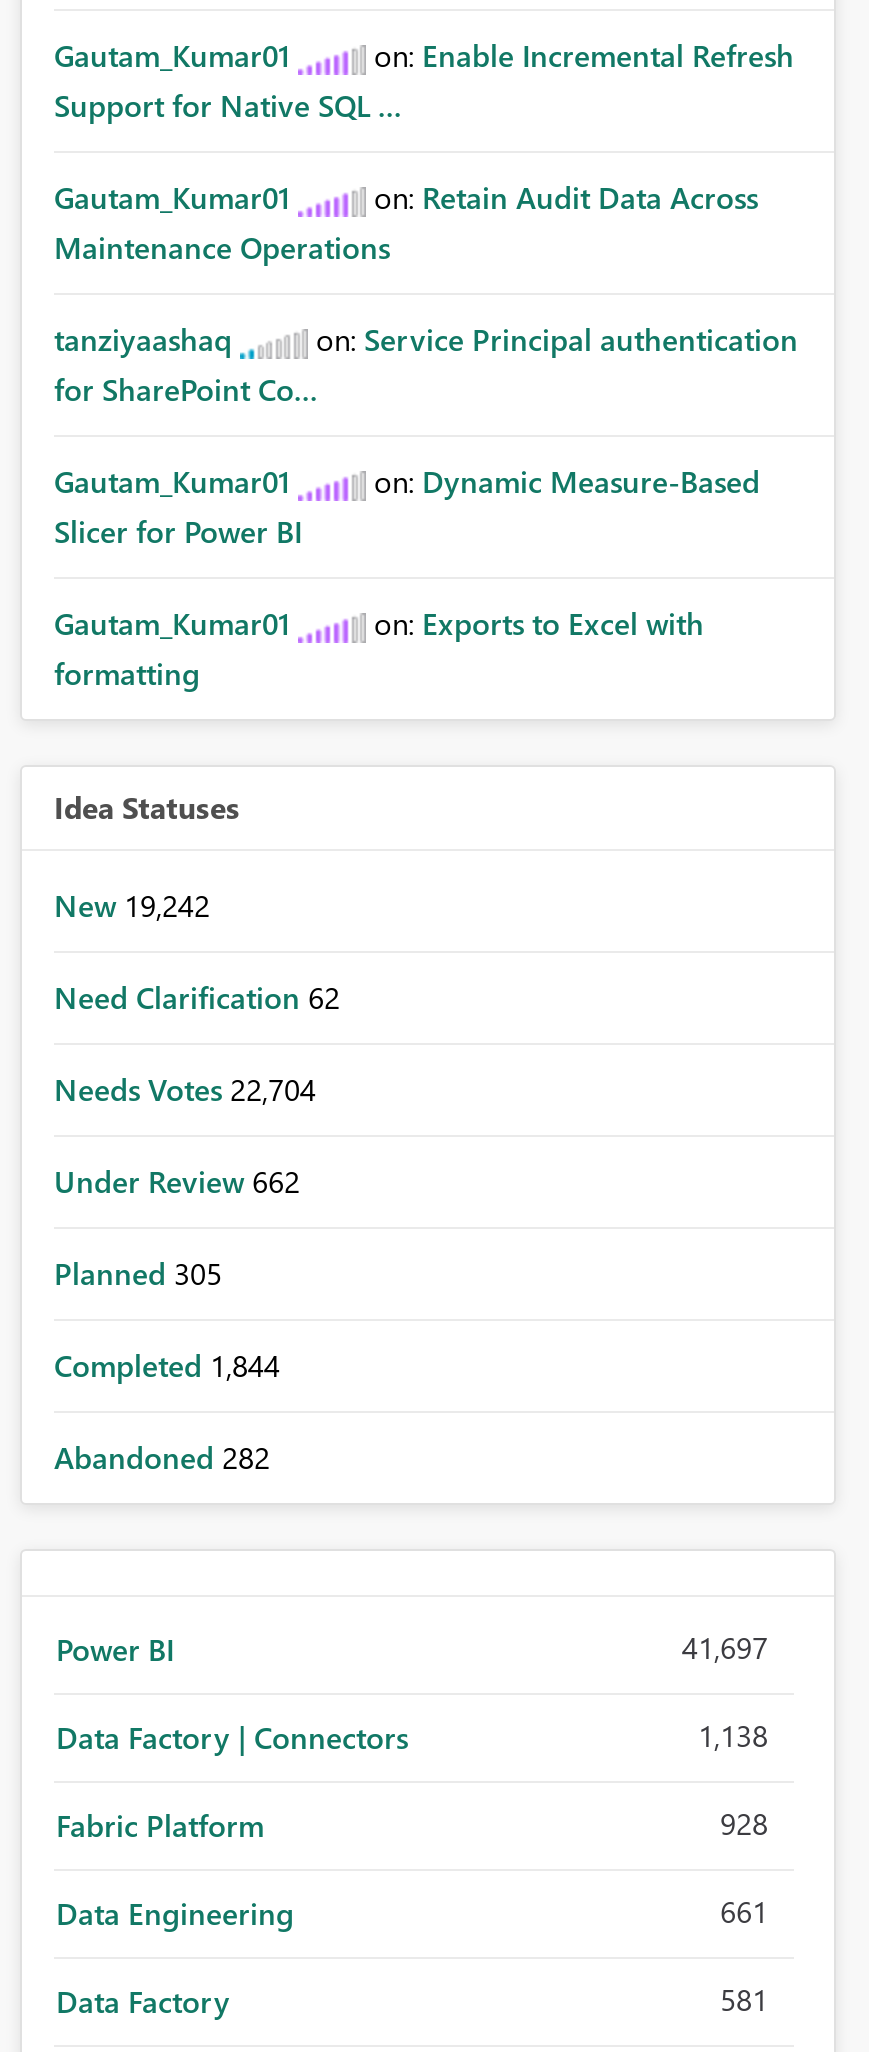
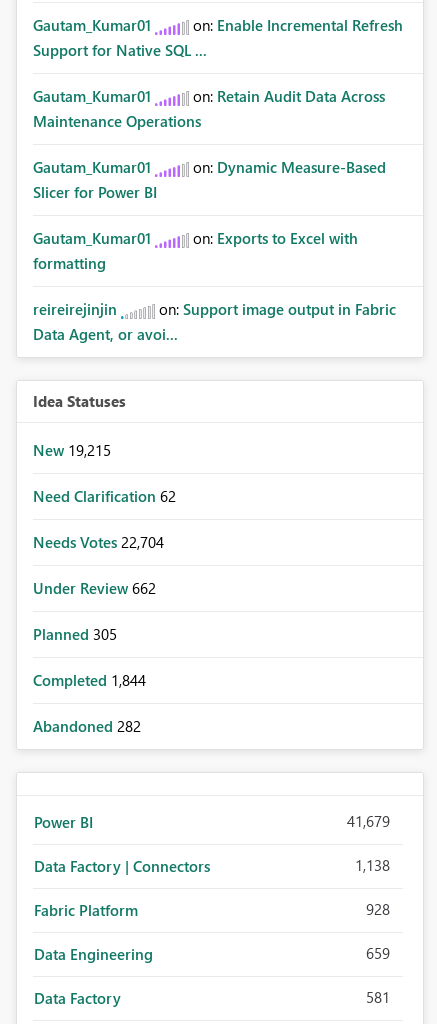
[54,319,798,409] tanziyaashaq | on: Service Principal authentication | for SharePoint Co... -> none
moved [54,461,760,693] -> [33,157,386,273]: Gautam_Kumar01 | on: Dynamic Measure-Based | Slicer for Power BI | Gautam_Kumar01 | on: Exports to Excel with | formatting
none -> [33,299,396,344] reireirejinjin | on: Support image output in Fabric | Data Agent, or avoi...
[54,885,210,925] New 19,242 -> [33,440,111,460] New 19,215
[682,1627,768,1667] 41,697 -> [347,811,390,831] 41,679
[720,1891,768,1931] 661 -> [366,943,390,963] 659

